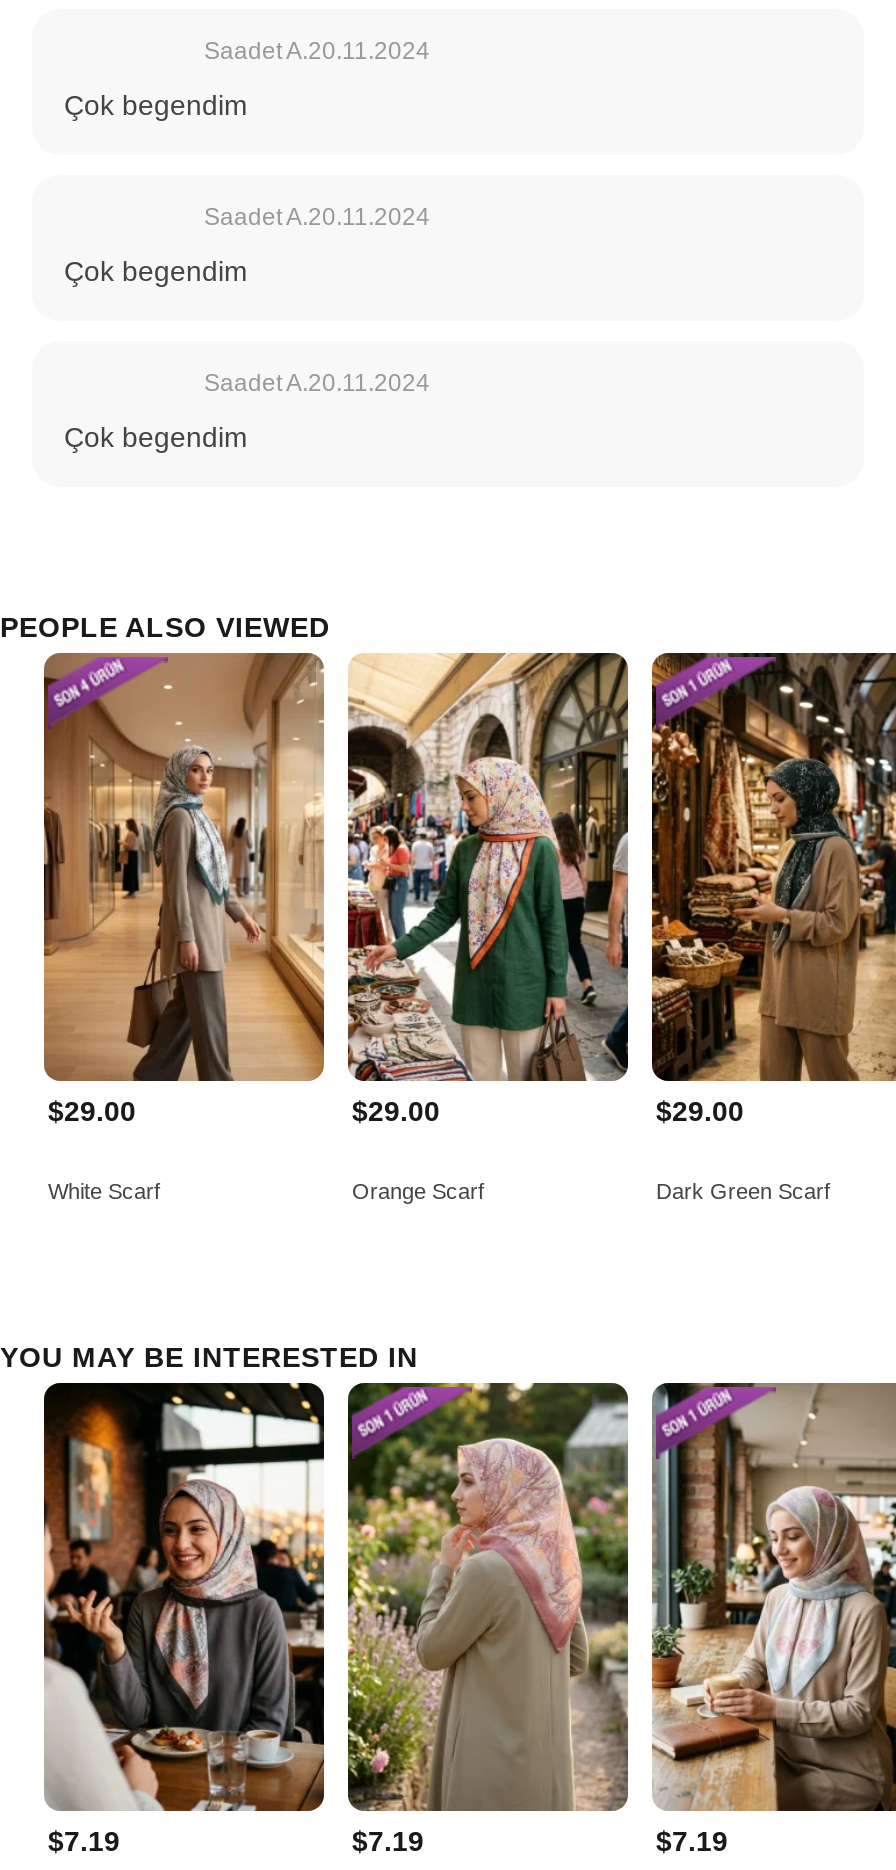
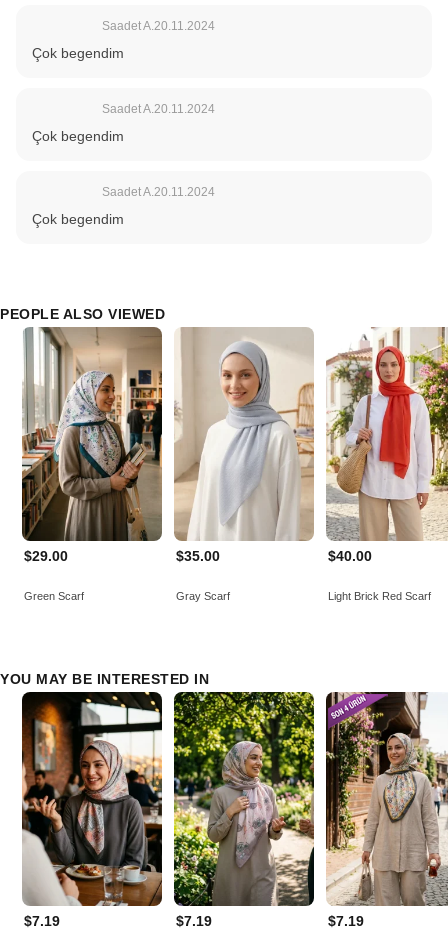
[42,651,440,1127] [image] | $29.00 -> [21,327,220,564] [image] | $35.00
[346,651,744,1127] [image] | $29.00 -> [174,327,372,564] [image] | $40.00
[650,651,890,1083] [image] -> [326,327,445,541] [image]
[48,1179,160,1203] White Scarf -> [24,590,84,602] Green Scarf
[352,1179,484,1203] Orange Scarf -> [176,590,230,602] Gray Scarf
[656,1179,830,1203] Dark Green Scarf -> [328,590,431,602] Light Brick Red Scarf
[346,1381,630,1813] [image] -> [173,691,315,907] [image]
[650,1381,890,1811] [image] -> [325,691,445,906] [image]

